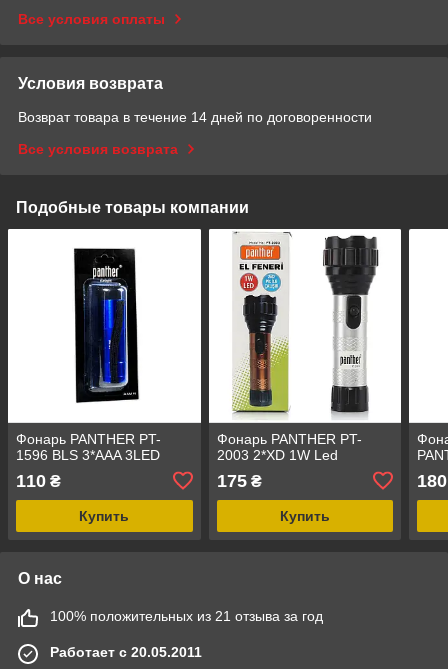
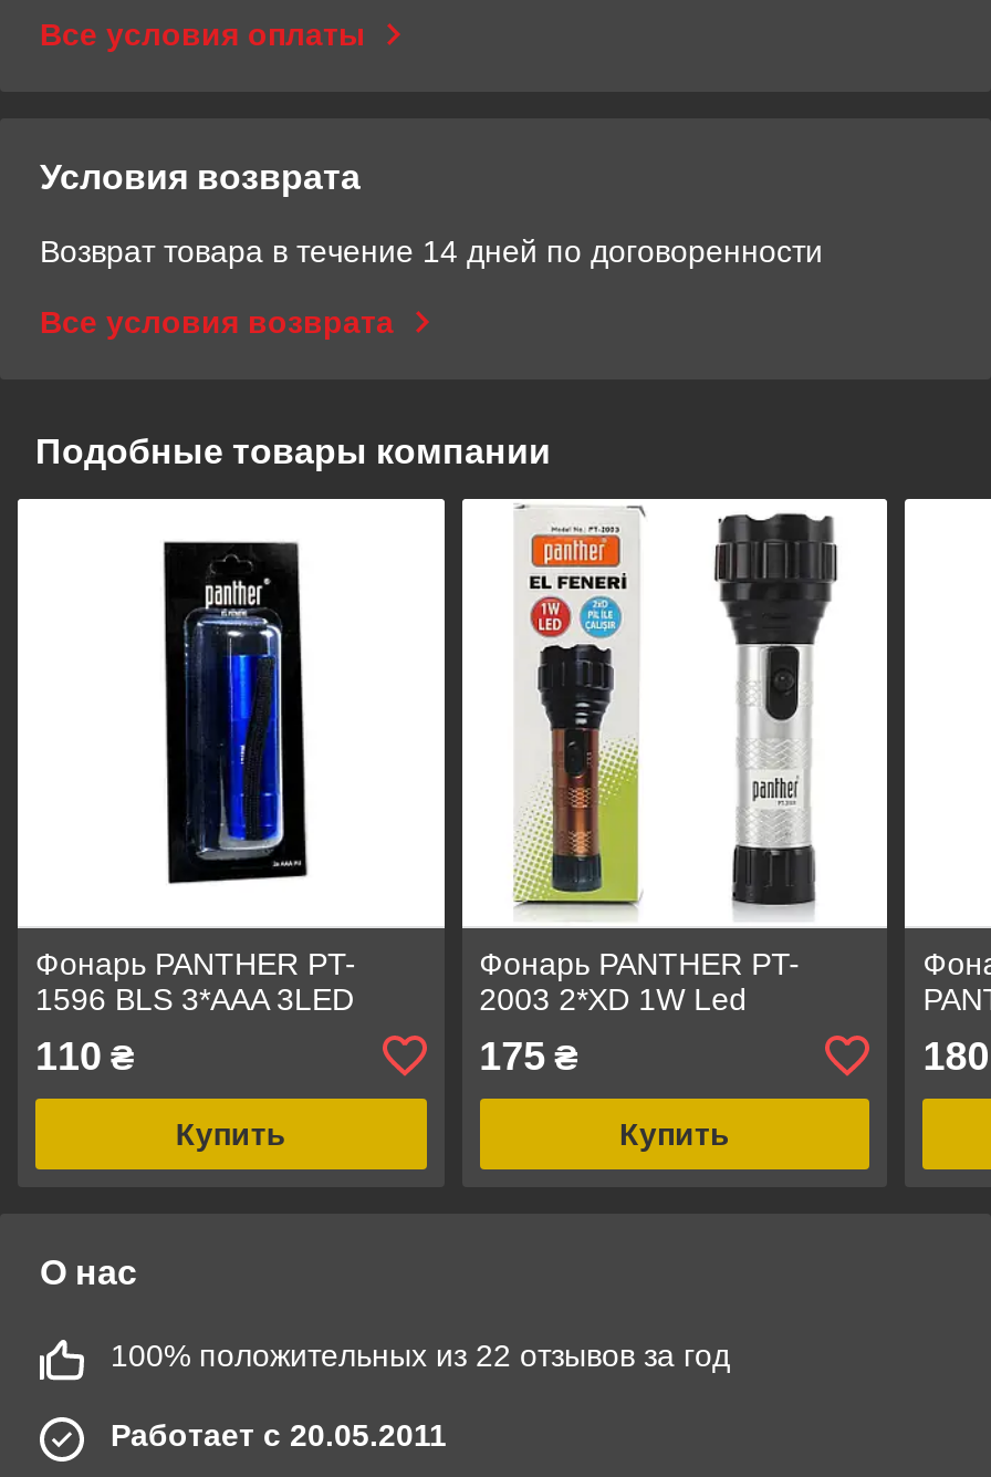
[50,608,323,624] 100% положительных из 21 отзыва за год -> [111,1337,730,1373] 100% положительных из 22 отзывов за год

